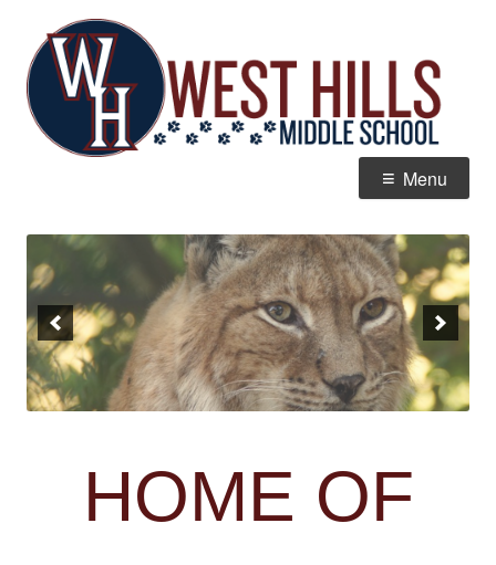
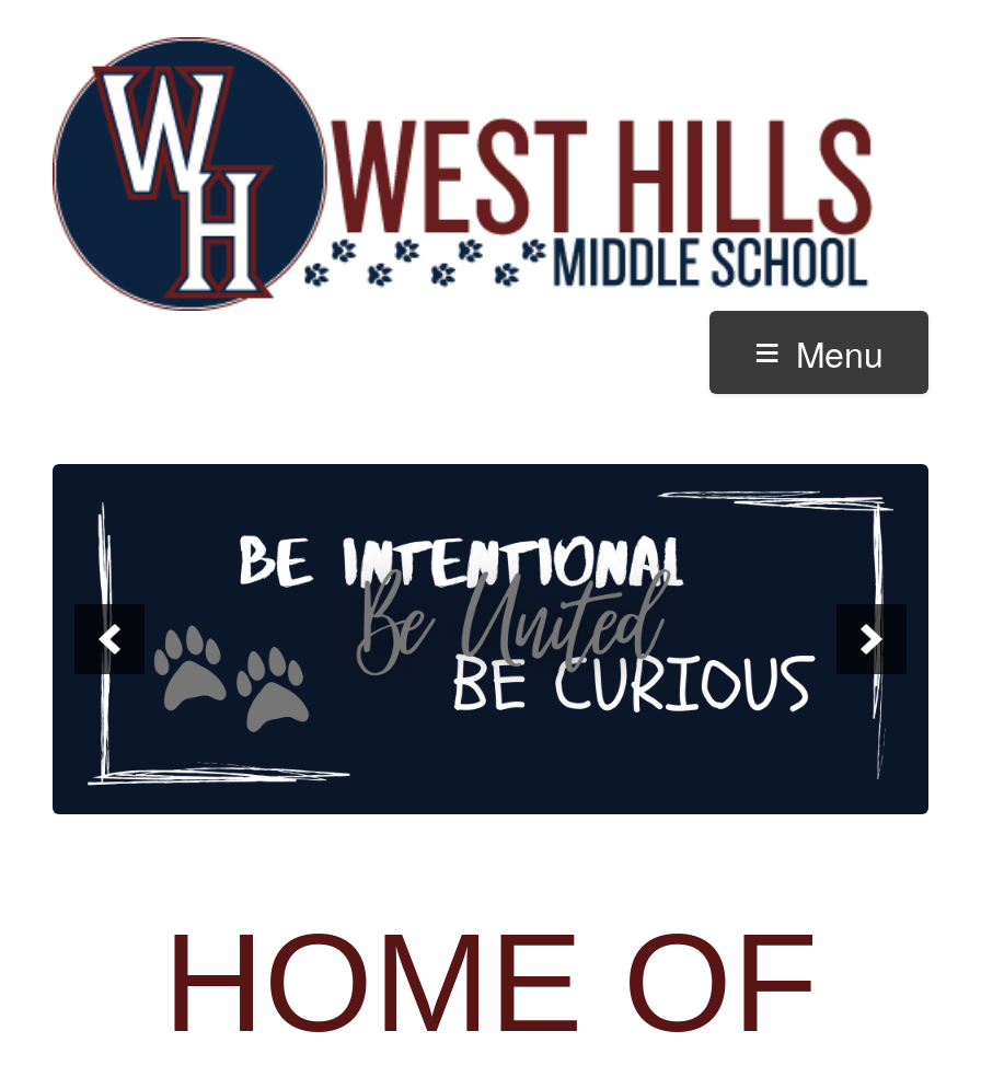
[25,233,471,412] [image] -> [50,462,931,816] [image]

